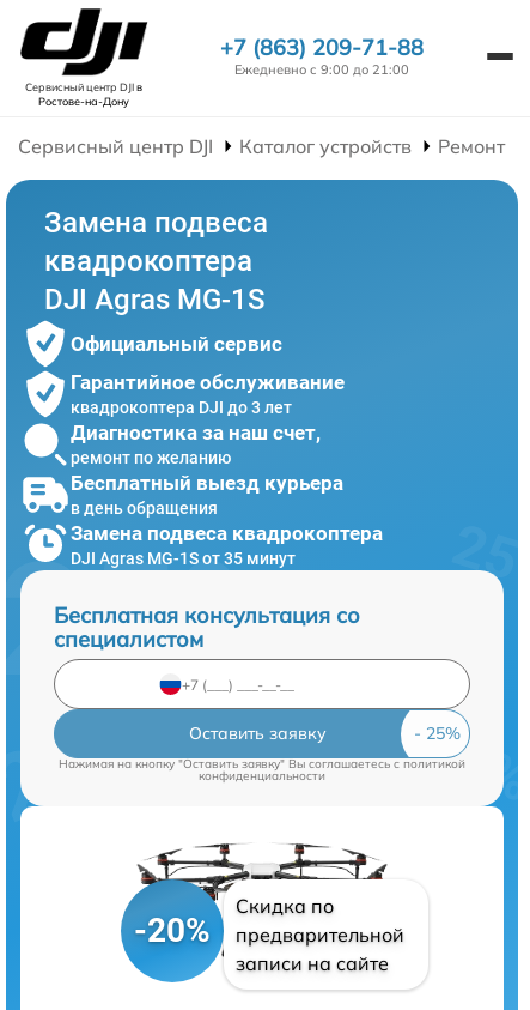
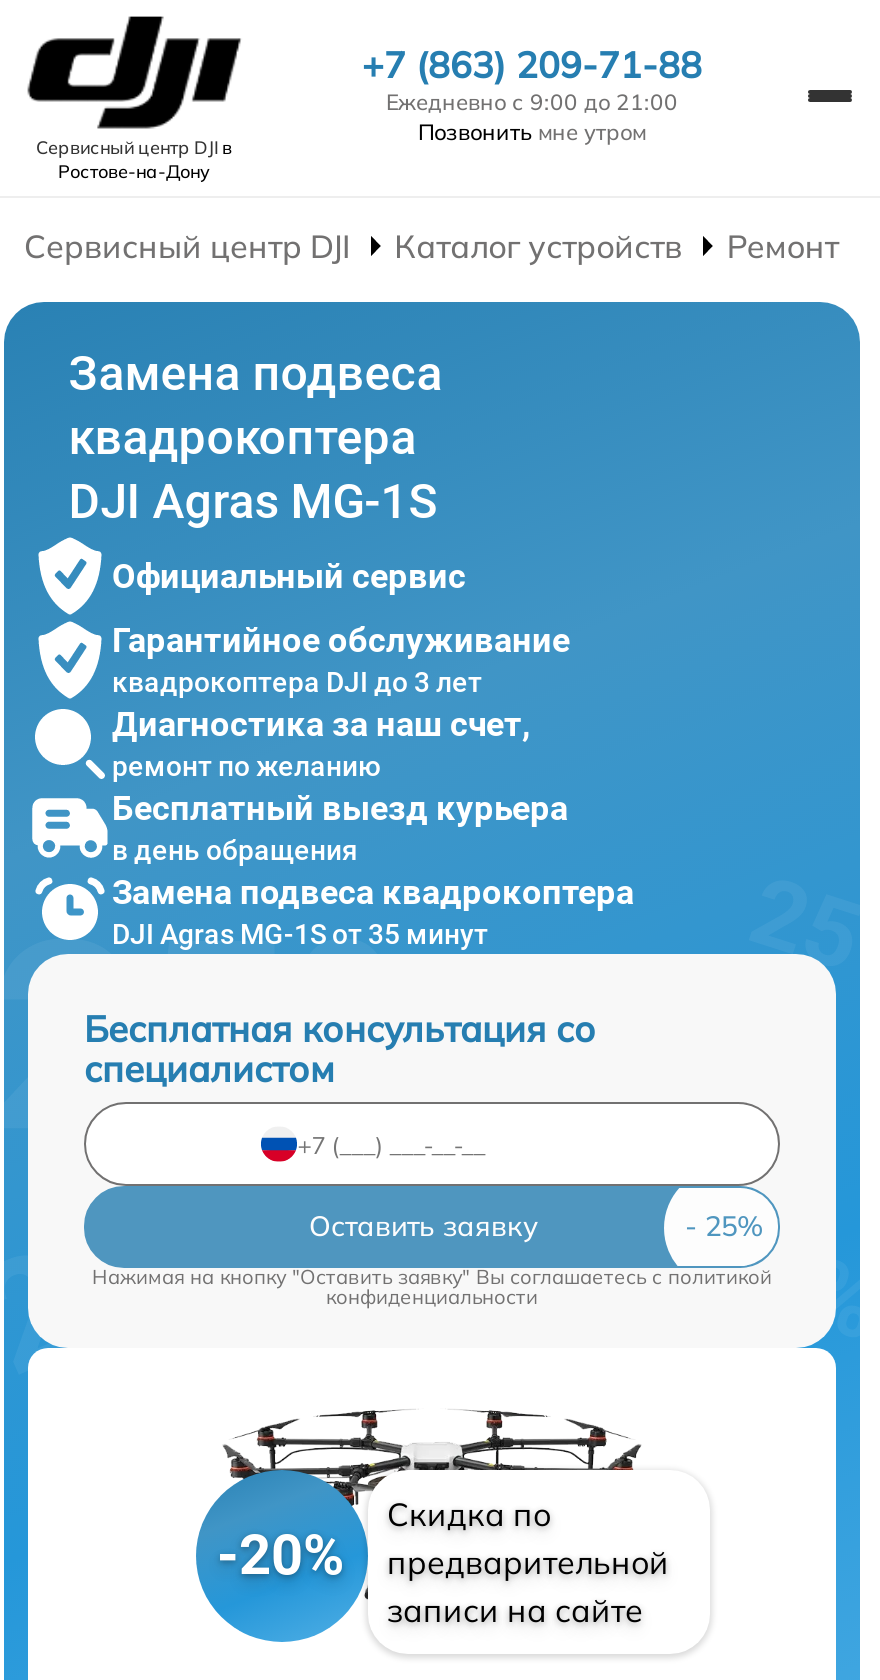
none -> [418,118,646,146] Позвонить мне утром

